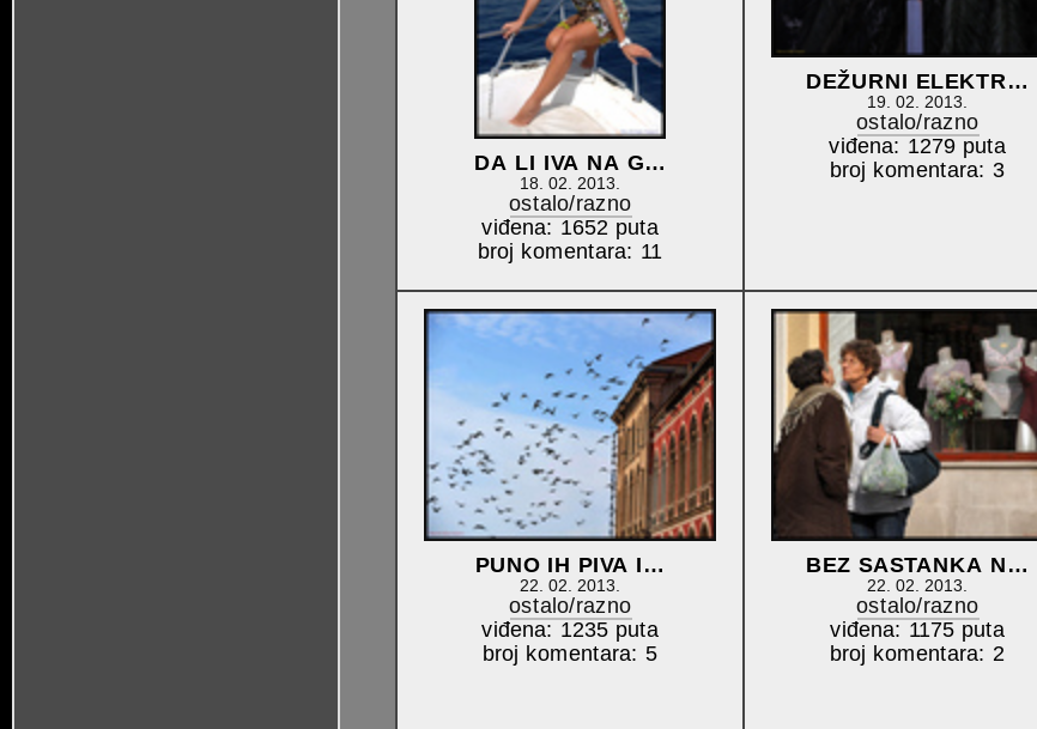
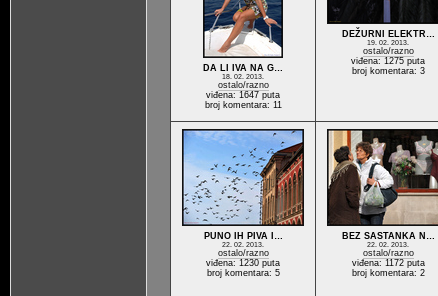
[829,134,1006,158] viđena: 1279 puta -> [351,56,425,66] viđena: 1275 puta
[481,215,659,239] viđena: 1652 puta -> [206,90,280,100] viđena: 1647 puta
[481,618,659,642] viđena: 1235 puta -> [206,258,280,268] viđena: 1230 puta
[830,618,1005,642] viđena: 1175 puta -> [351,258,424,268] viđena: 1172 puta

